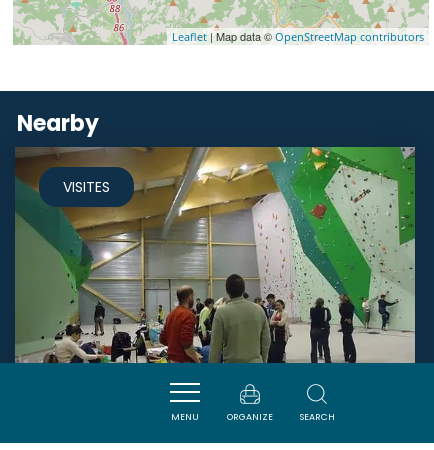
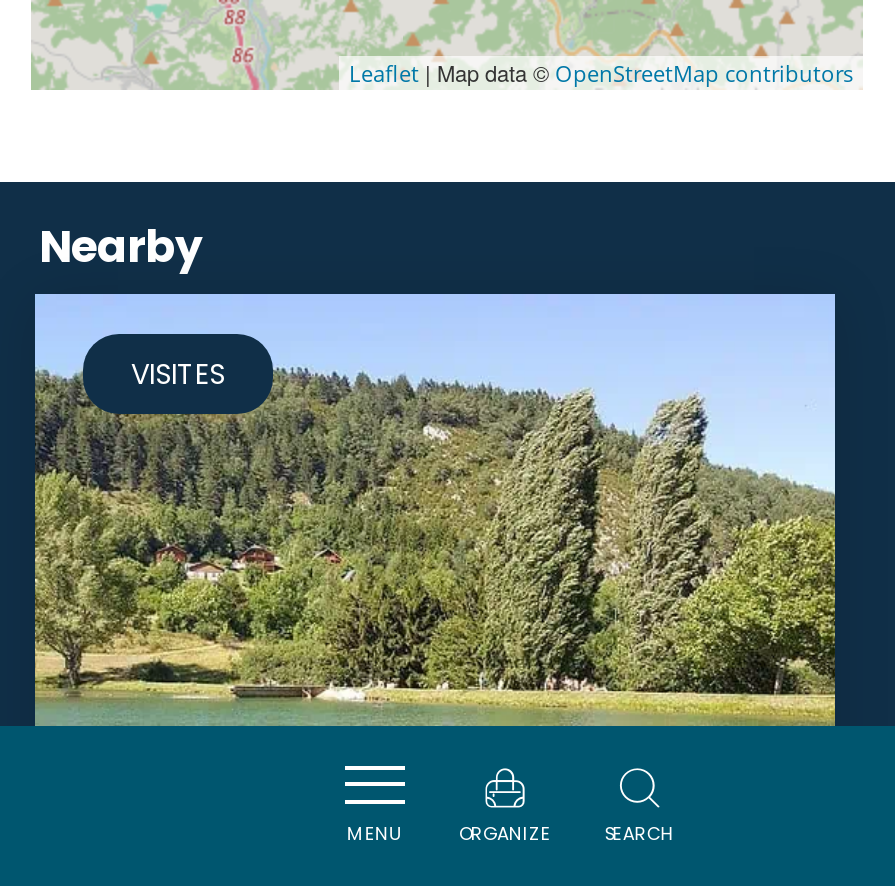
[15,146,416,364] [image] -> [33,292,837,728] [image]

